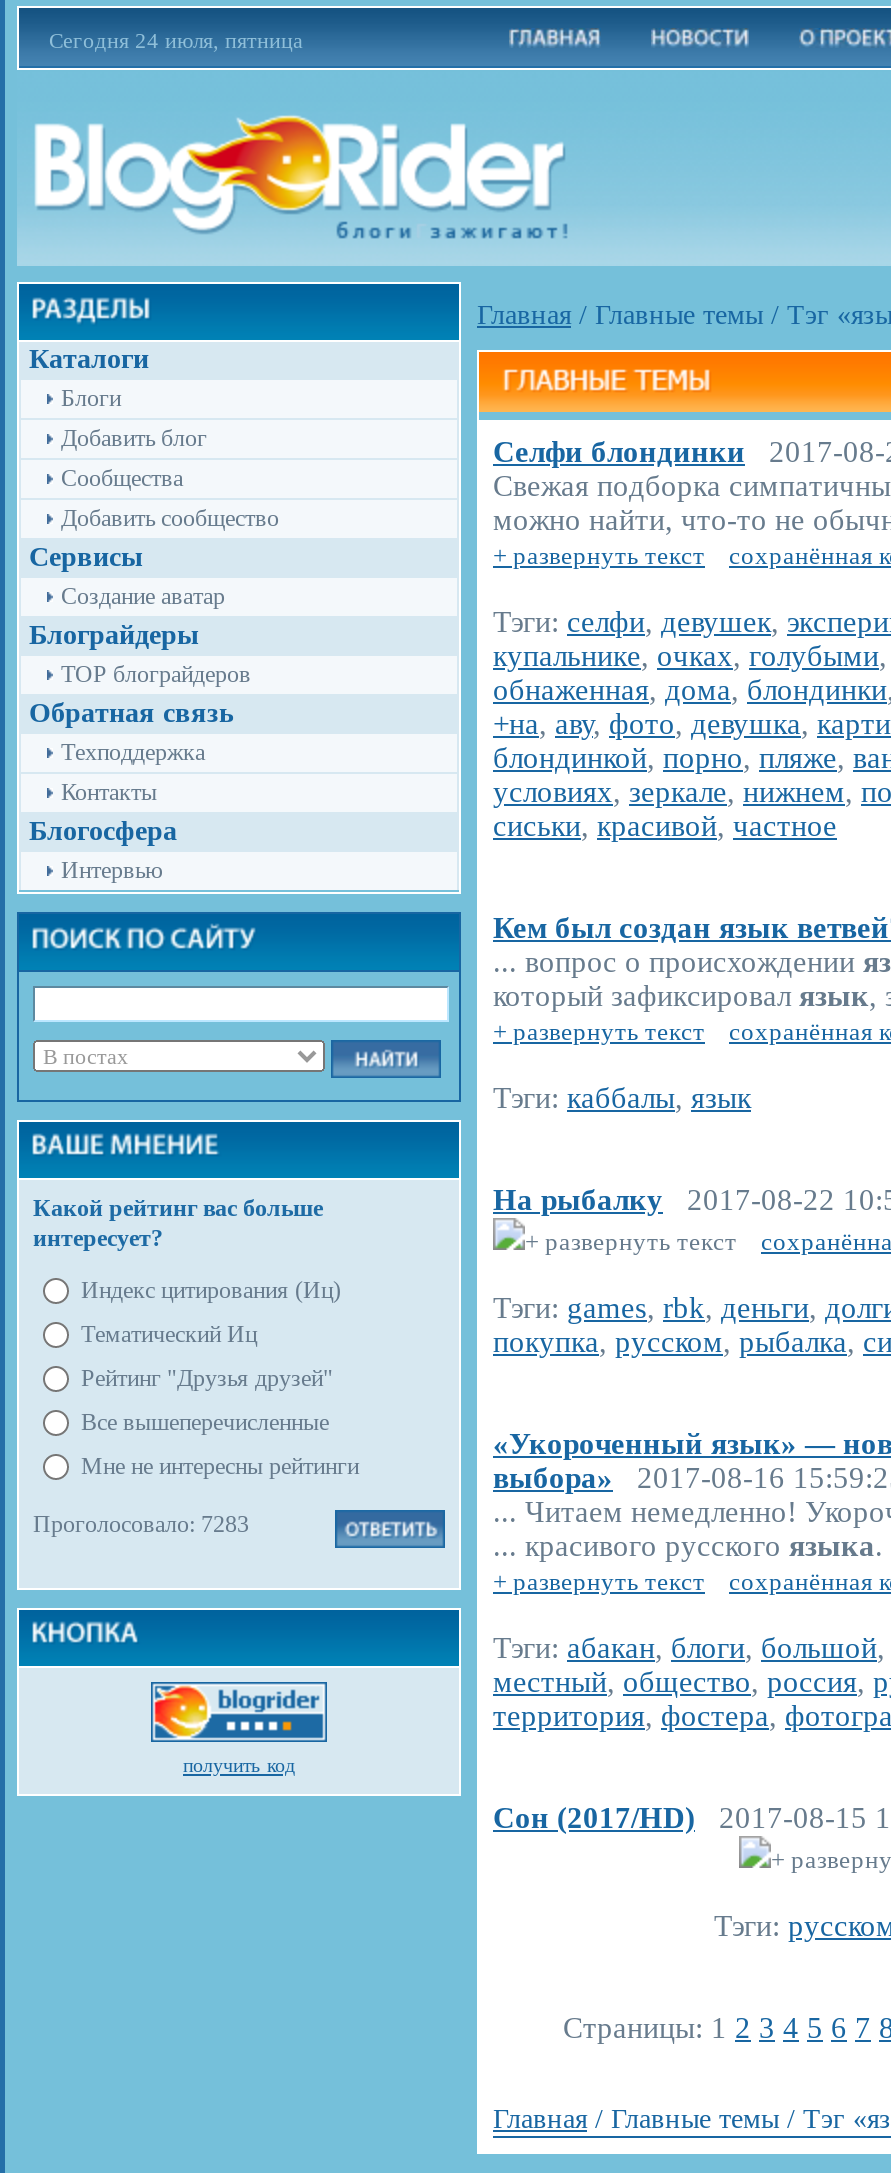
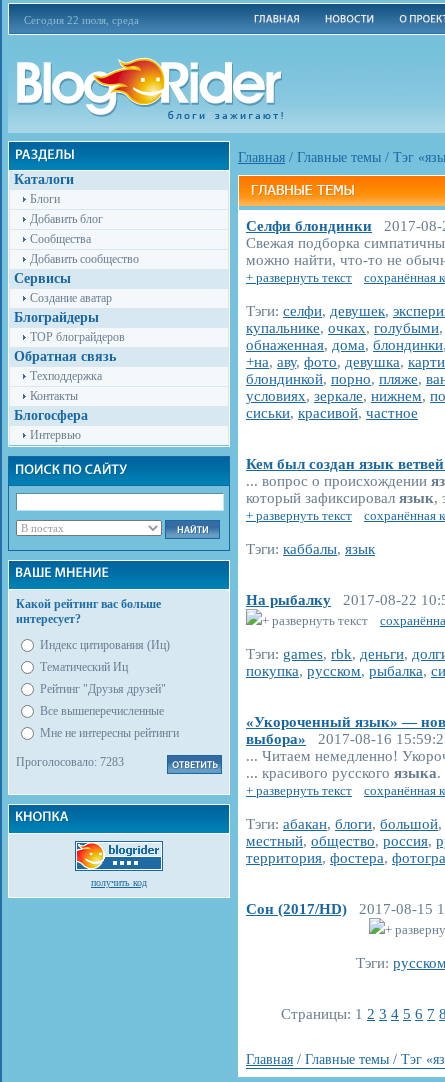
[49,28,303,52] Сегодня 24 июля, пятница -> [24,14,139,26] Сегодня 22 июля, среда

